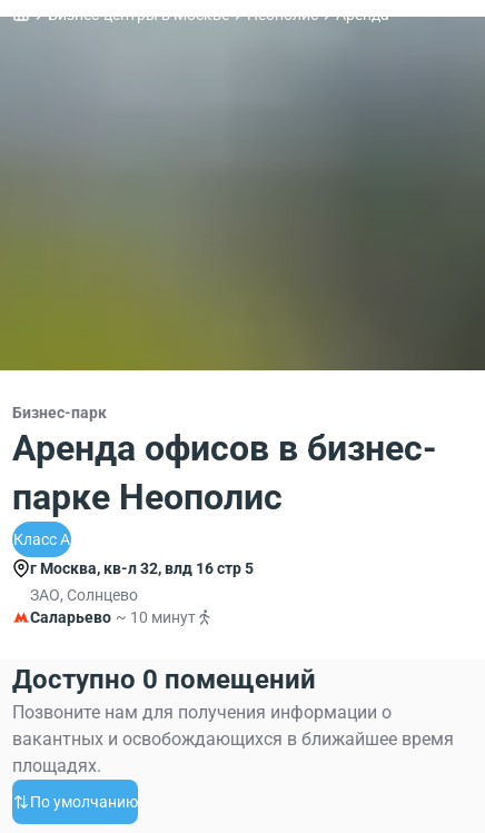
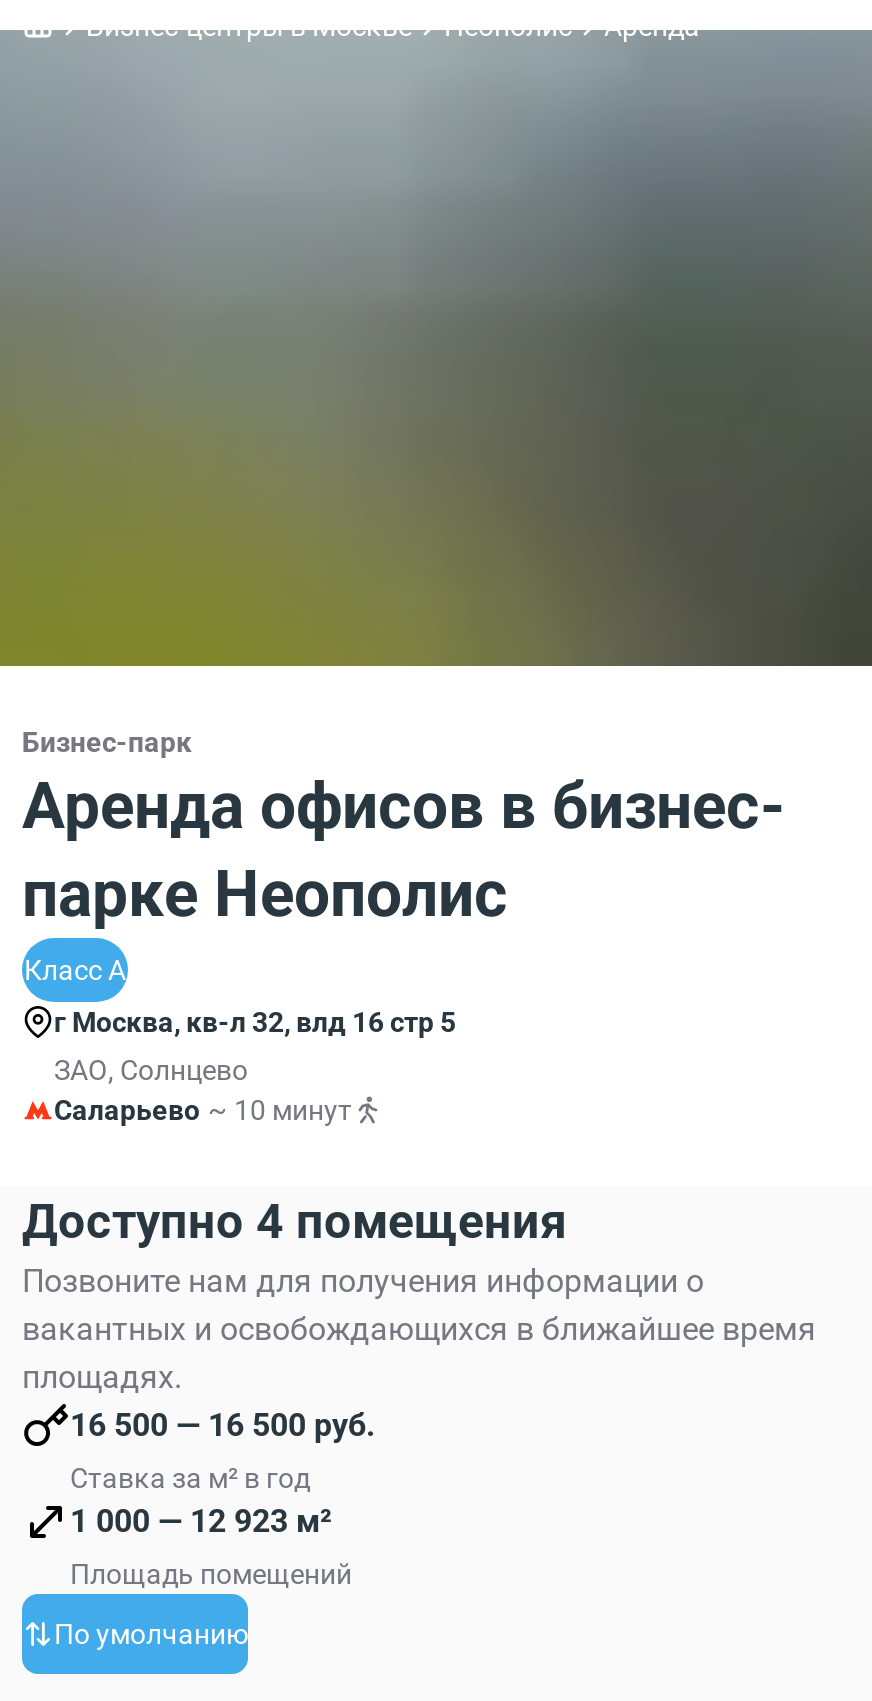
[12,664,316,695] Доступно 0 помещений -> [22,1194,566,1250] Доступно 4 помещения
none -> [70,1406,376,1590] 16 500 — 16 500 руб. | Ставка за м² в год | 1 000 — 12 923 м² | Площадь помещений

